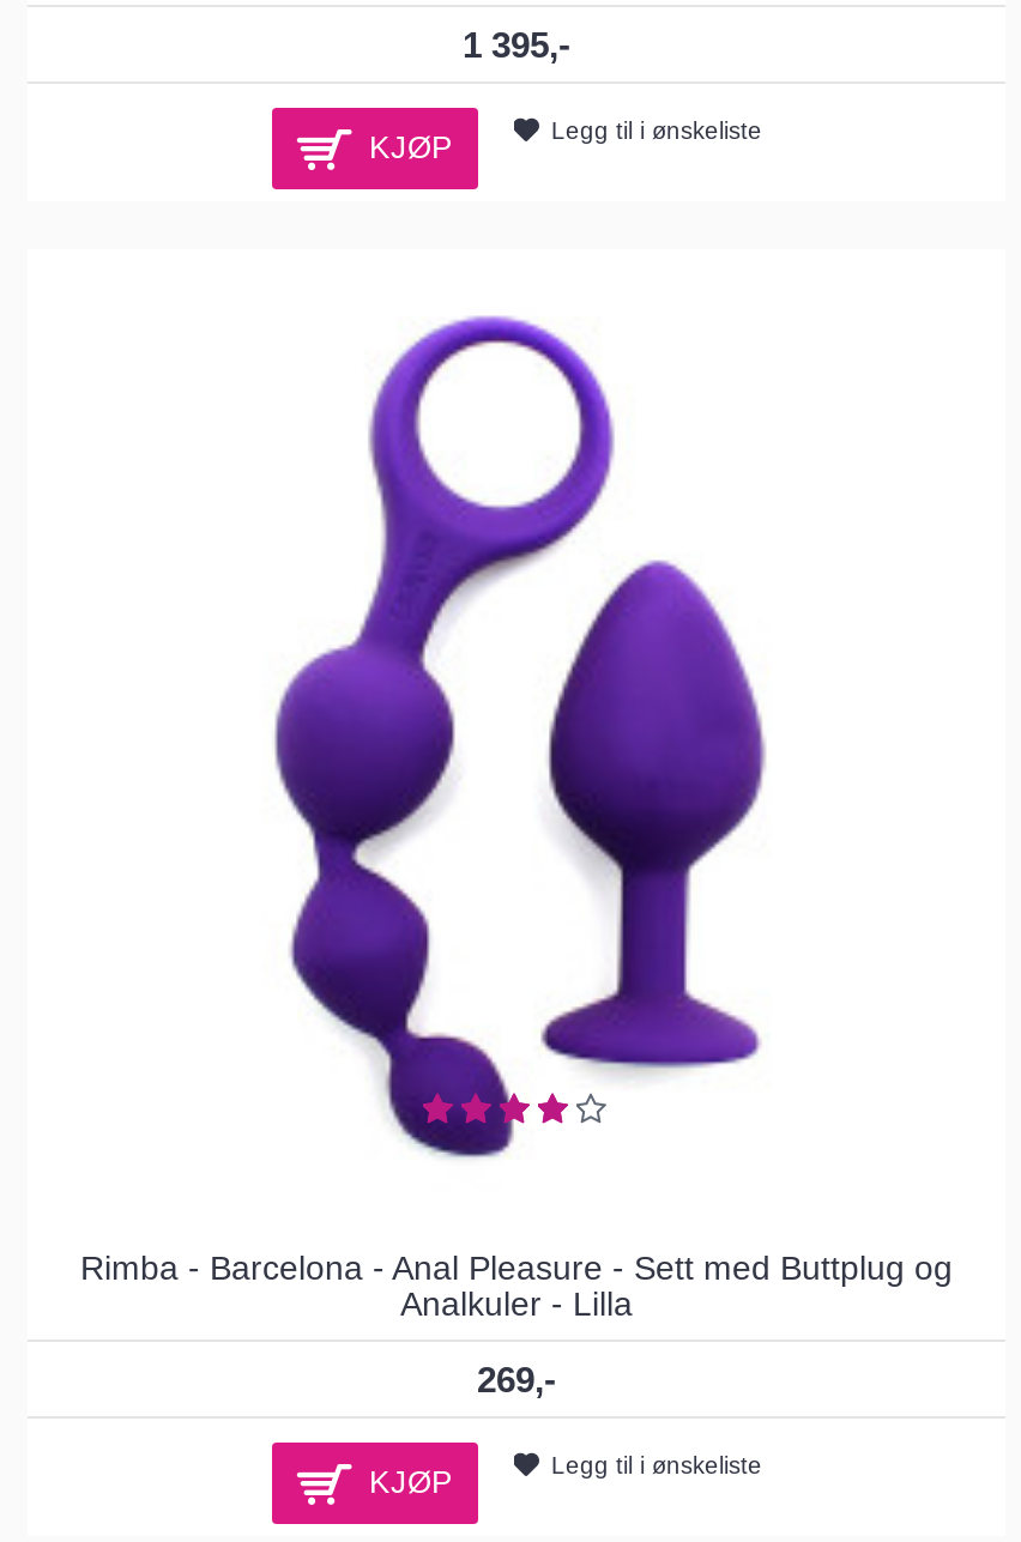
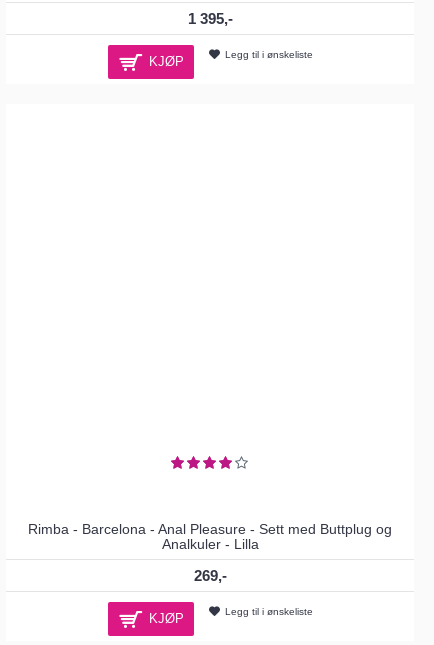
[272,314,766,1160] [image] -> none

